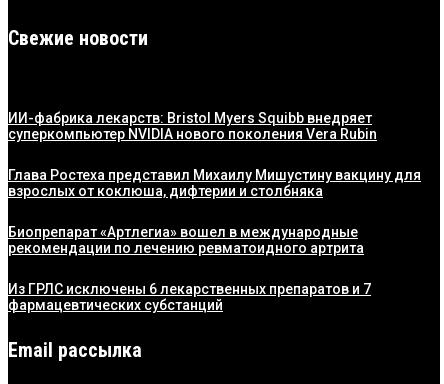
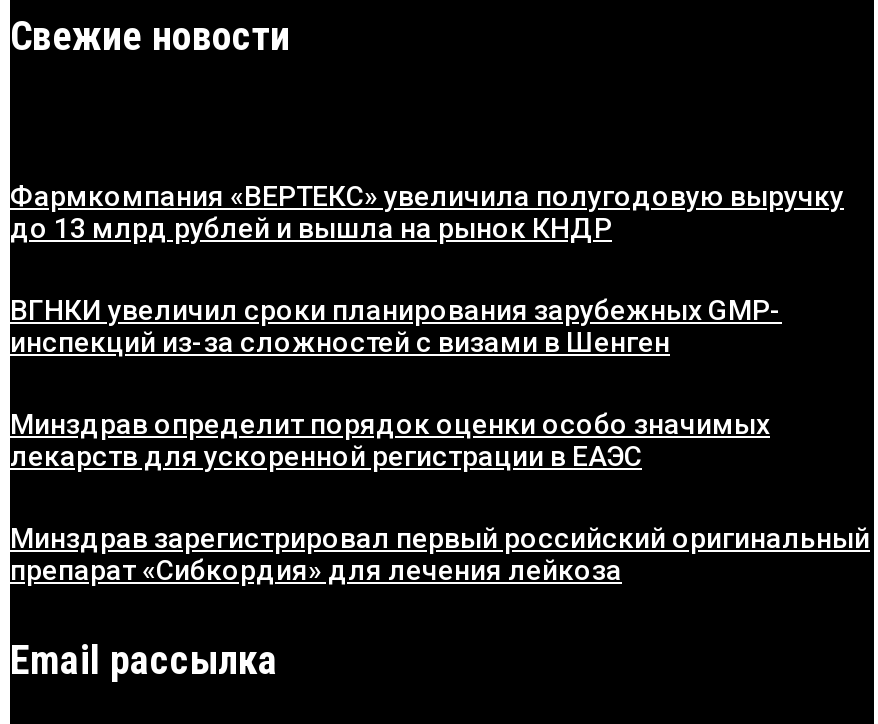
[8,110,377,142] ИИ-фабрика лекарств: Bristol Myers Squibb внедряет | суперкомпьютер NVIDIA нового поколения Vera Rubin -> [10,180,844,244] Фармкомпания «ВЕРТЕКС» увеличила полугодовую выручку | до 13 млрд рублей и вышла на рынок КНДР
[8,167,421,199] Глава Ростеха представил Михаилу Мишустину вакцину для | взрослых от коклюша, дифтерии и столбняка -> [10,294,782,358] ВГНКИ увеличил сроки планирования зарубежных GMP- | инспекций из-за сложностей с визами в Шенген
[8,224,364,256] Биопрепарат «Артлегиа» вошел в международные | рекомендации по лечению ревматоидного артрита -> [10,408,770,472] Минздрав определит порядок оценки особо значимых | лекарств для ускоренной регистрации в ЕАЭС
[8,281,371,313] Из ГРЛС исключены 6 лекарственных препаратов и 7 | фармацевтических субстанций -> [10,522,870,586] Минздрав зарегистрировал первый российский оригинальный | препарат «Сибкордия» для лечения лейкоза

